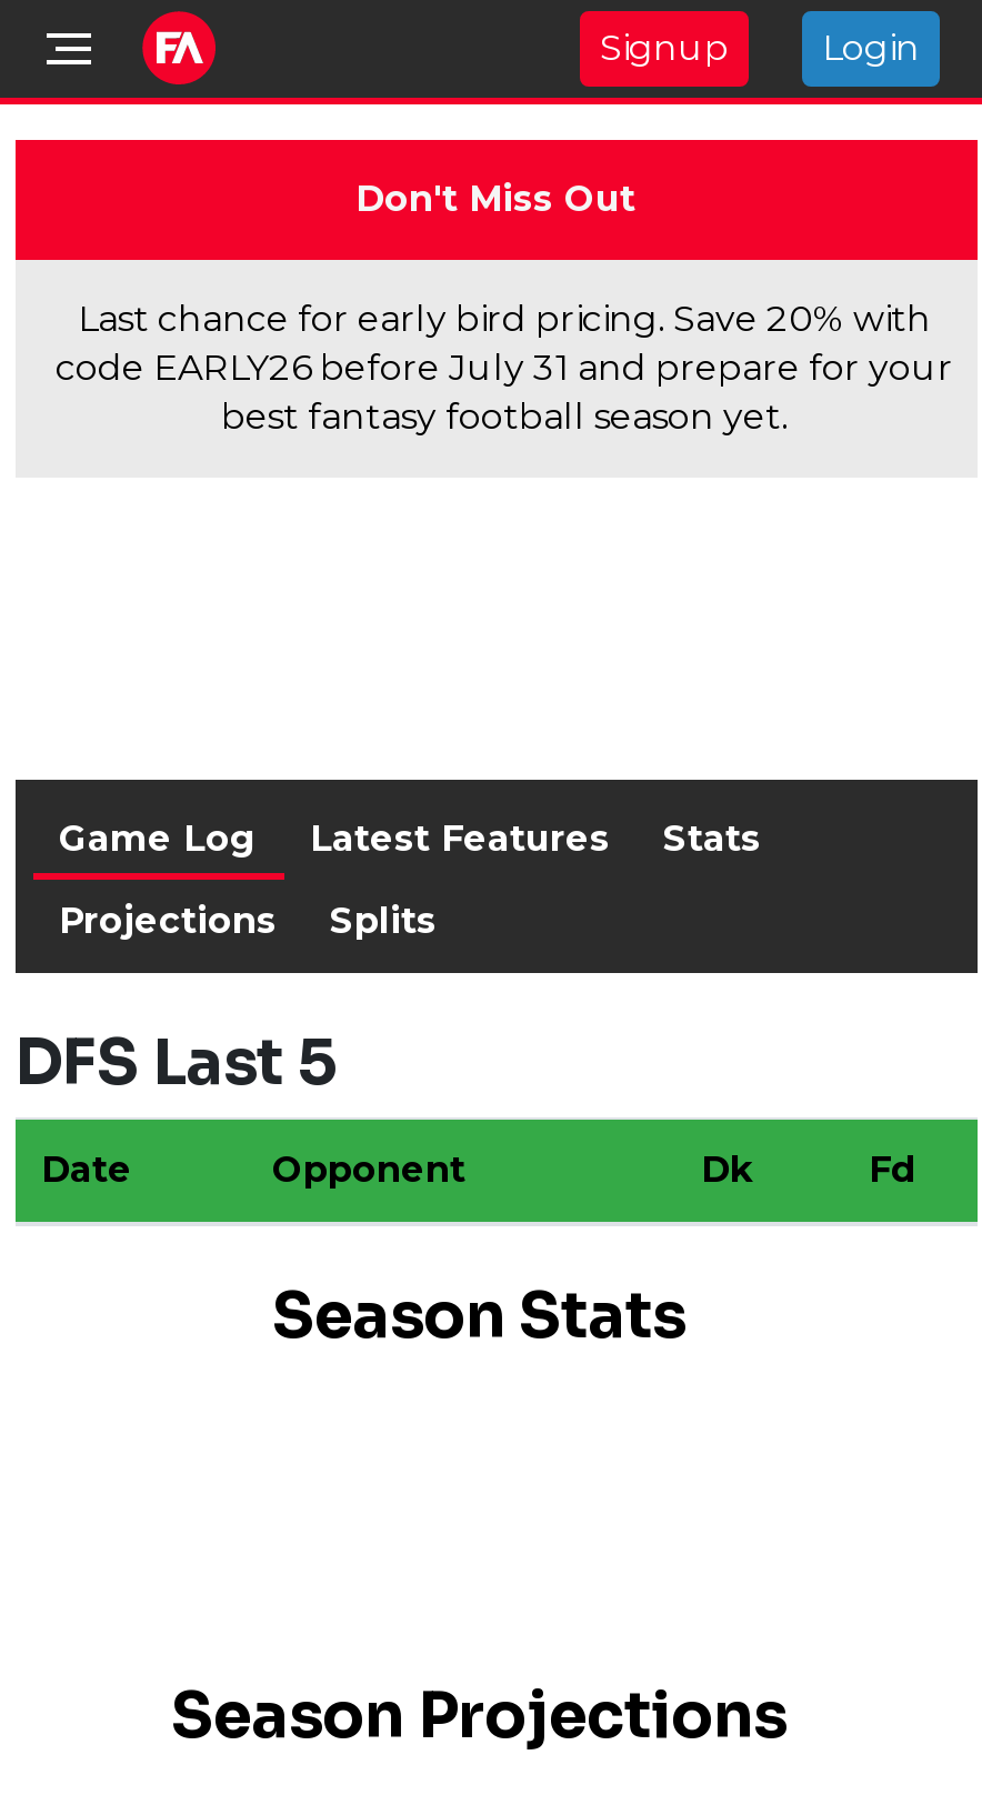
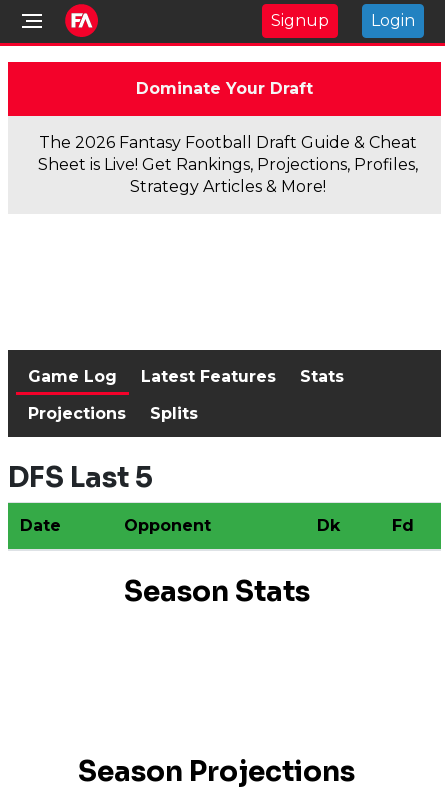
[355,178,635,220] Don't Miss Out -> [135,79,312,98] Dominate Your Draft
[56,298,953,438] Last chance for early bird pricing. Save 20% with | code EARLY26 before July 31 and prepare for your | best fantasy football season yet. -> [38,133,418,196] The 2026 Fantasy Football Draft Guide & Cheat | Sheet is Live! Get Rankings, Projections, Profiles, | Strategy Articles & More!

